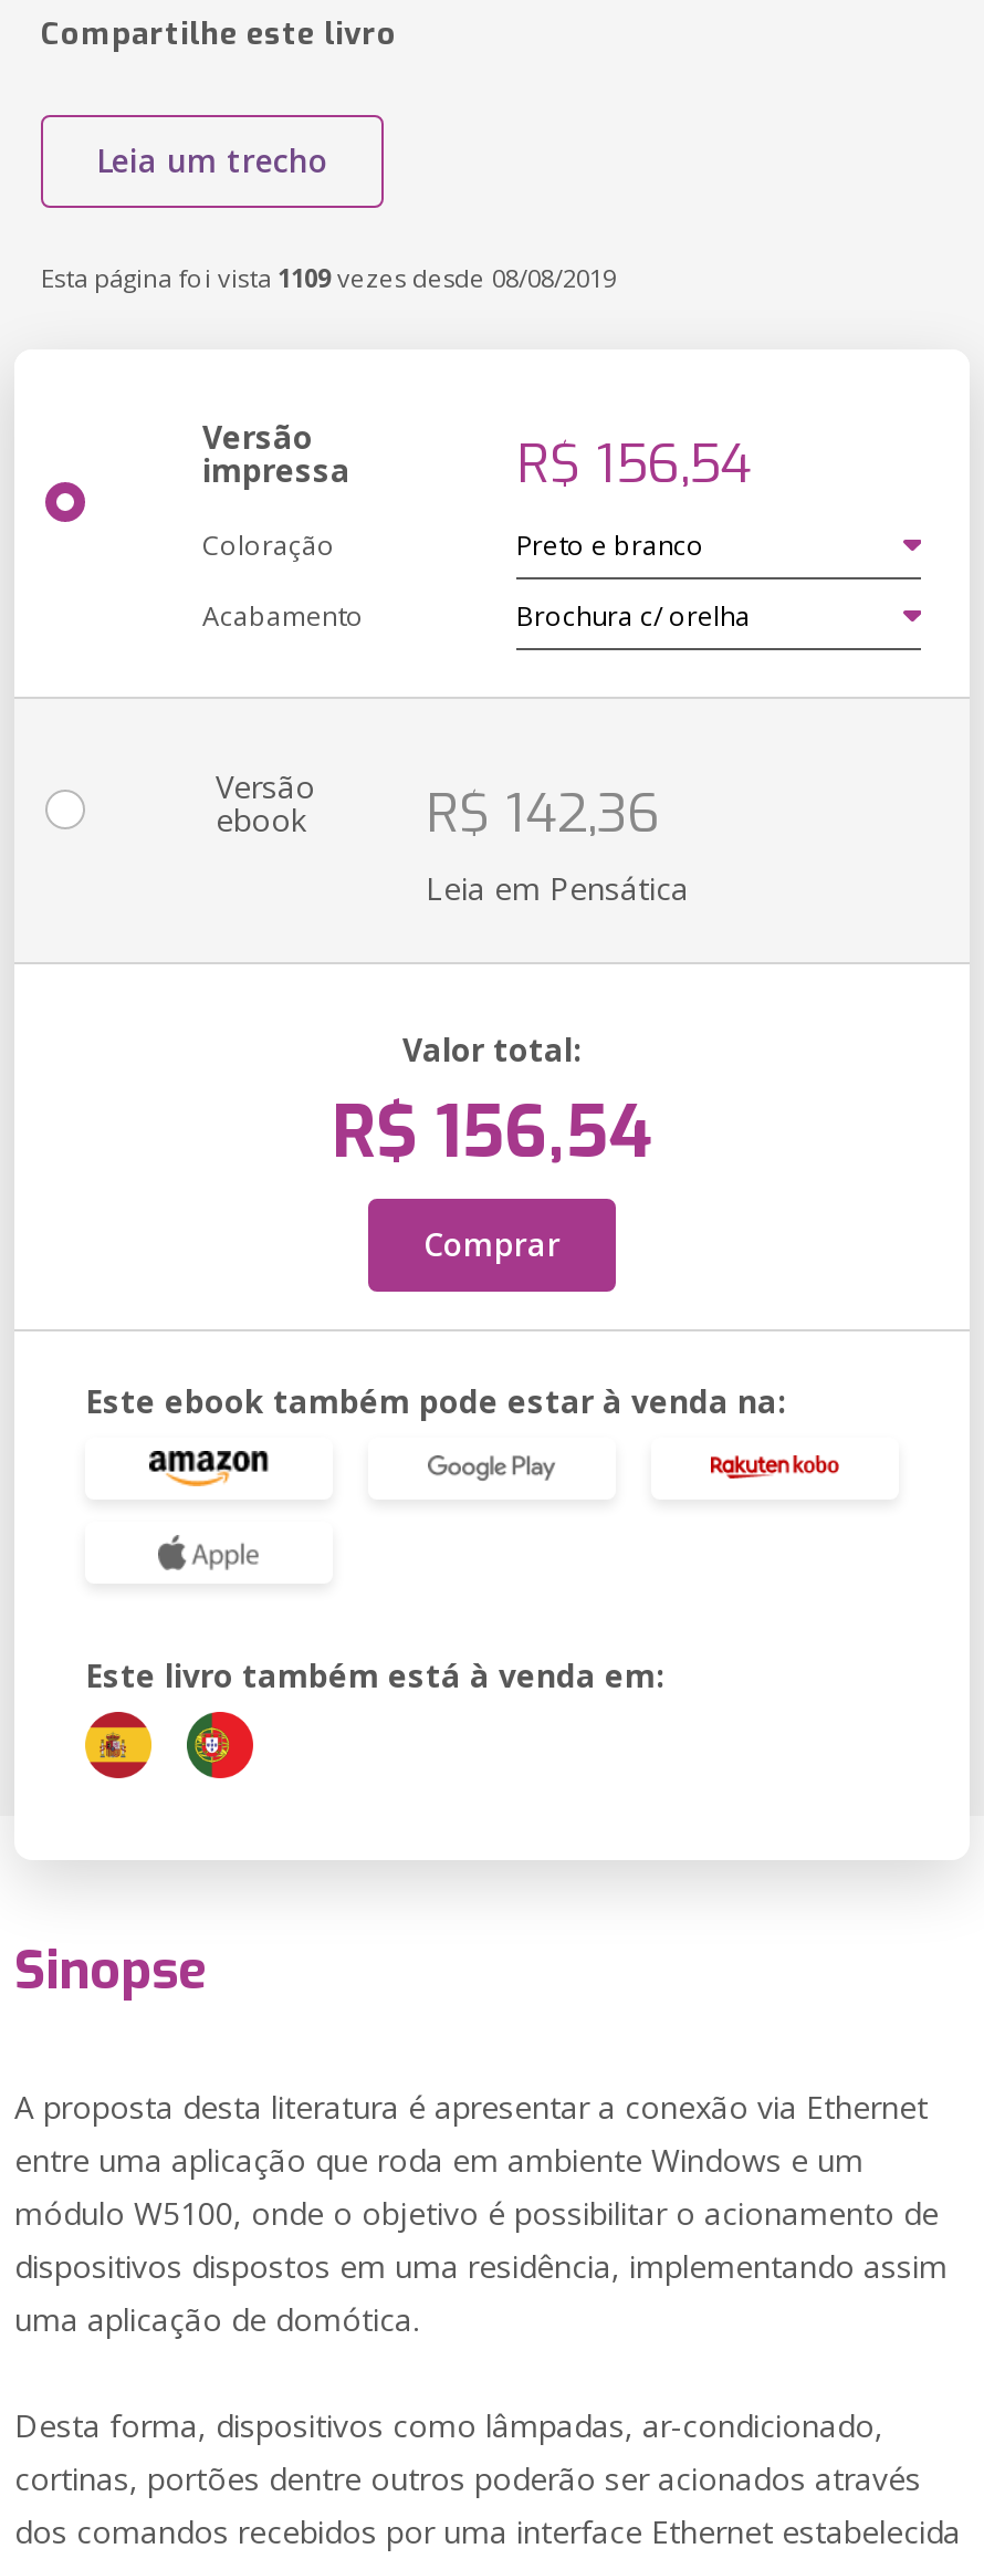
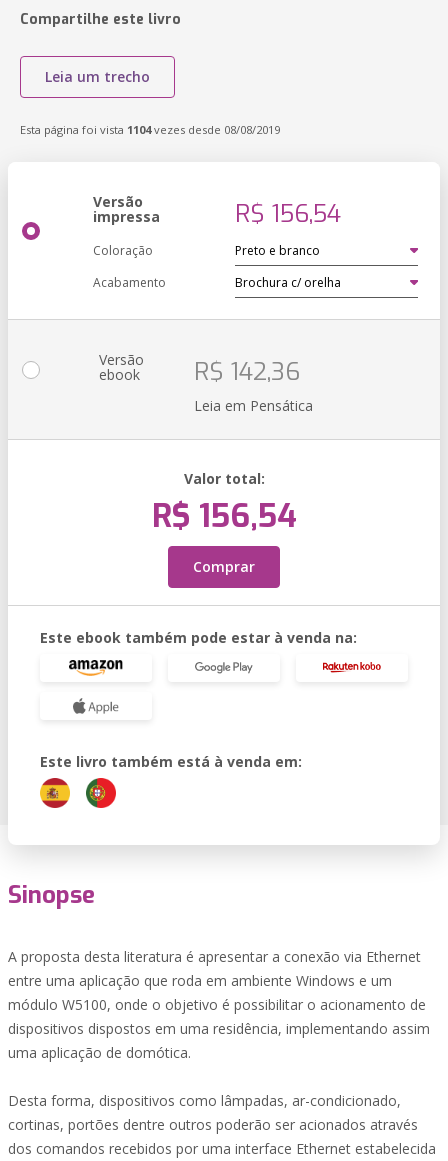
[41,261,616,294] Esta página foi vista 1109vezes desde 08/08/2019 -> [20,122,280,137] Esta página foi vista 1104vezes desde 08/08/2019

